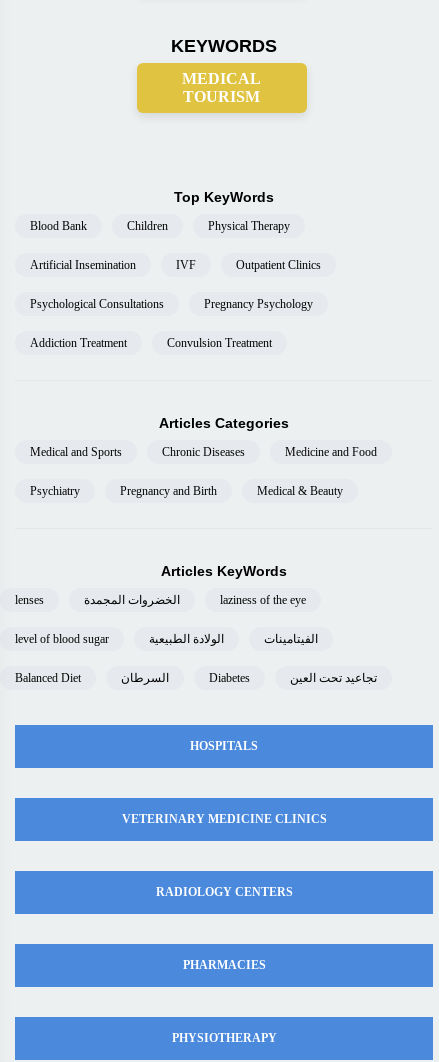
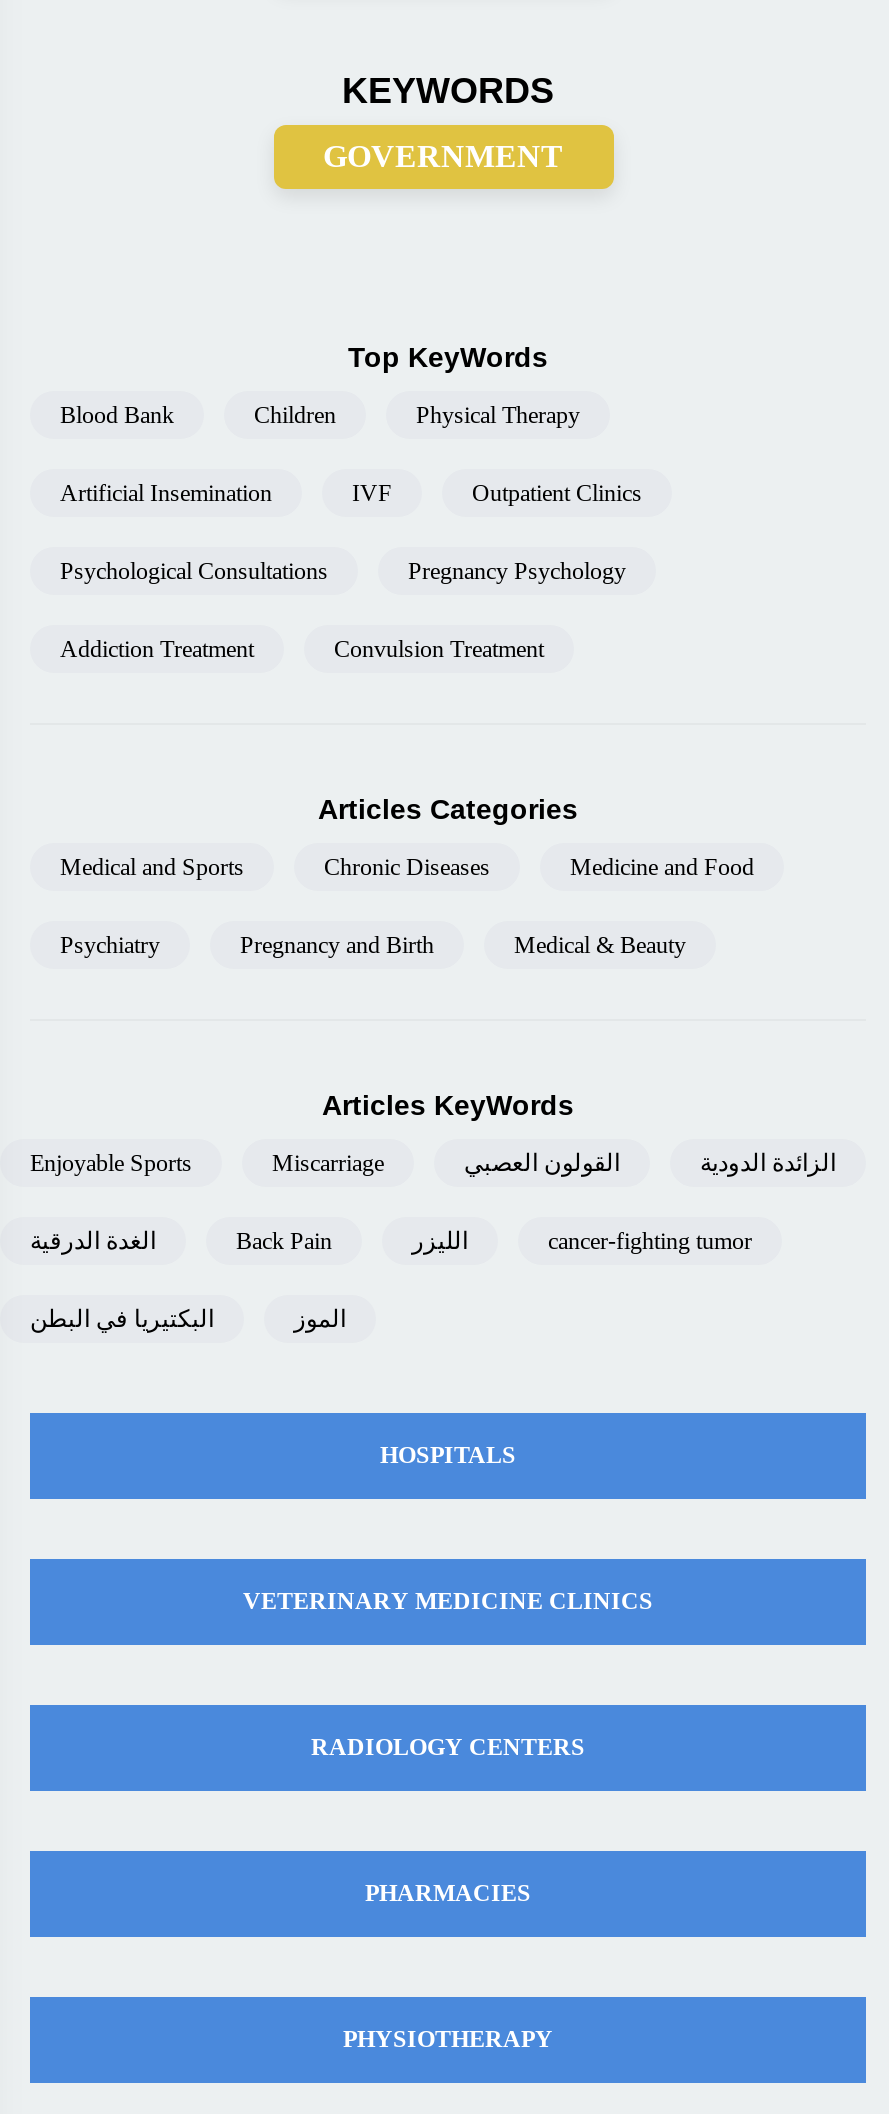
[182,70,261,105] MEDICAL | TOURISM -> [323,139,563,173] GOVERNMENT
[15,593,306,607] lenses | الخضروات المجمدة | laziness of the eye -> [30,1149,836,1177] Enjoyable Sports | Miscarriage | القولون العصبي | الزائدة الدودية
[15,632,318,646] level of blood sugar | الولادة الطبيعية | الفيتامينات -> [30,1227,752,1255] الغدة الدرقية | Back Pain | الليزر | cancer-fighting tumor
[15,671,377,685] Balanced Diet | السرطان | Diabetes | تجاعيد تحت العين -> [30,1305,346,1333] البكتيريا في البطن | الموز

